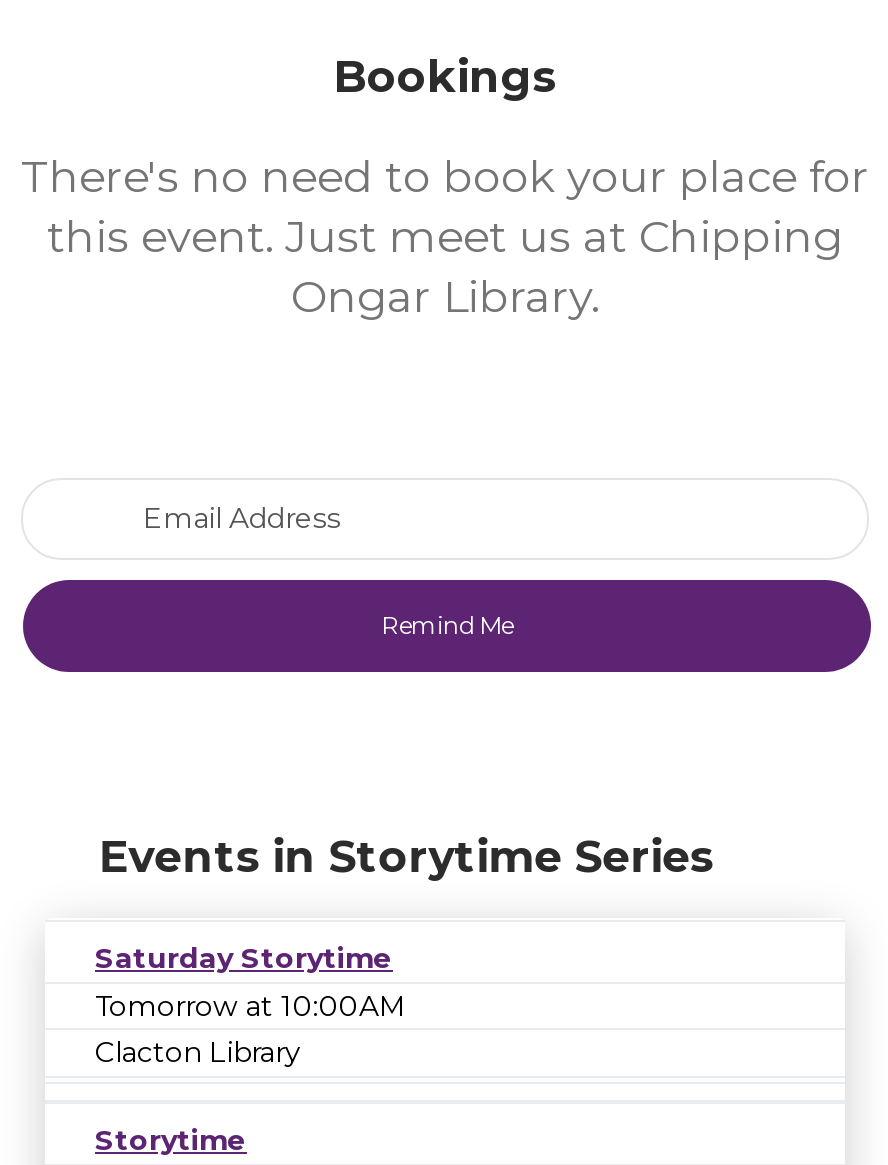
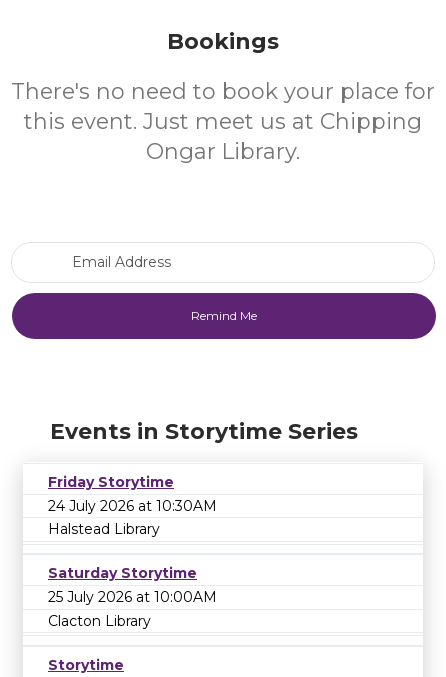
none -> [48,473,217,538] Friday Storytime | 24 July 2026 at 10:30AM | Halstead Library
[95,987,407,1023] Tomorrow at 10:00AM -> [48,588,217,606] 25 July 2026 at 10:00AM

